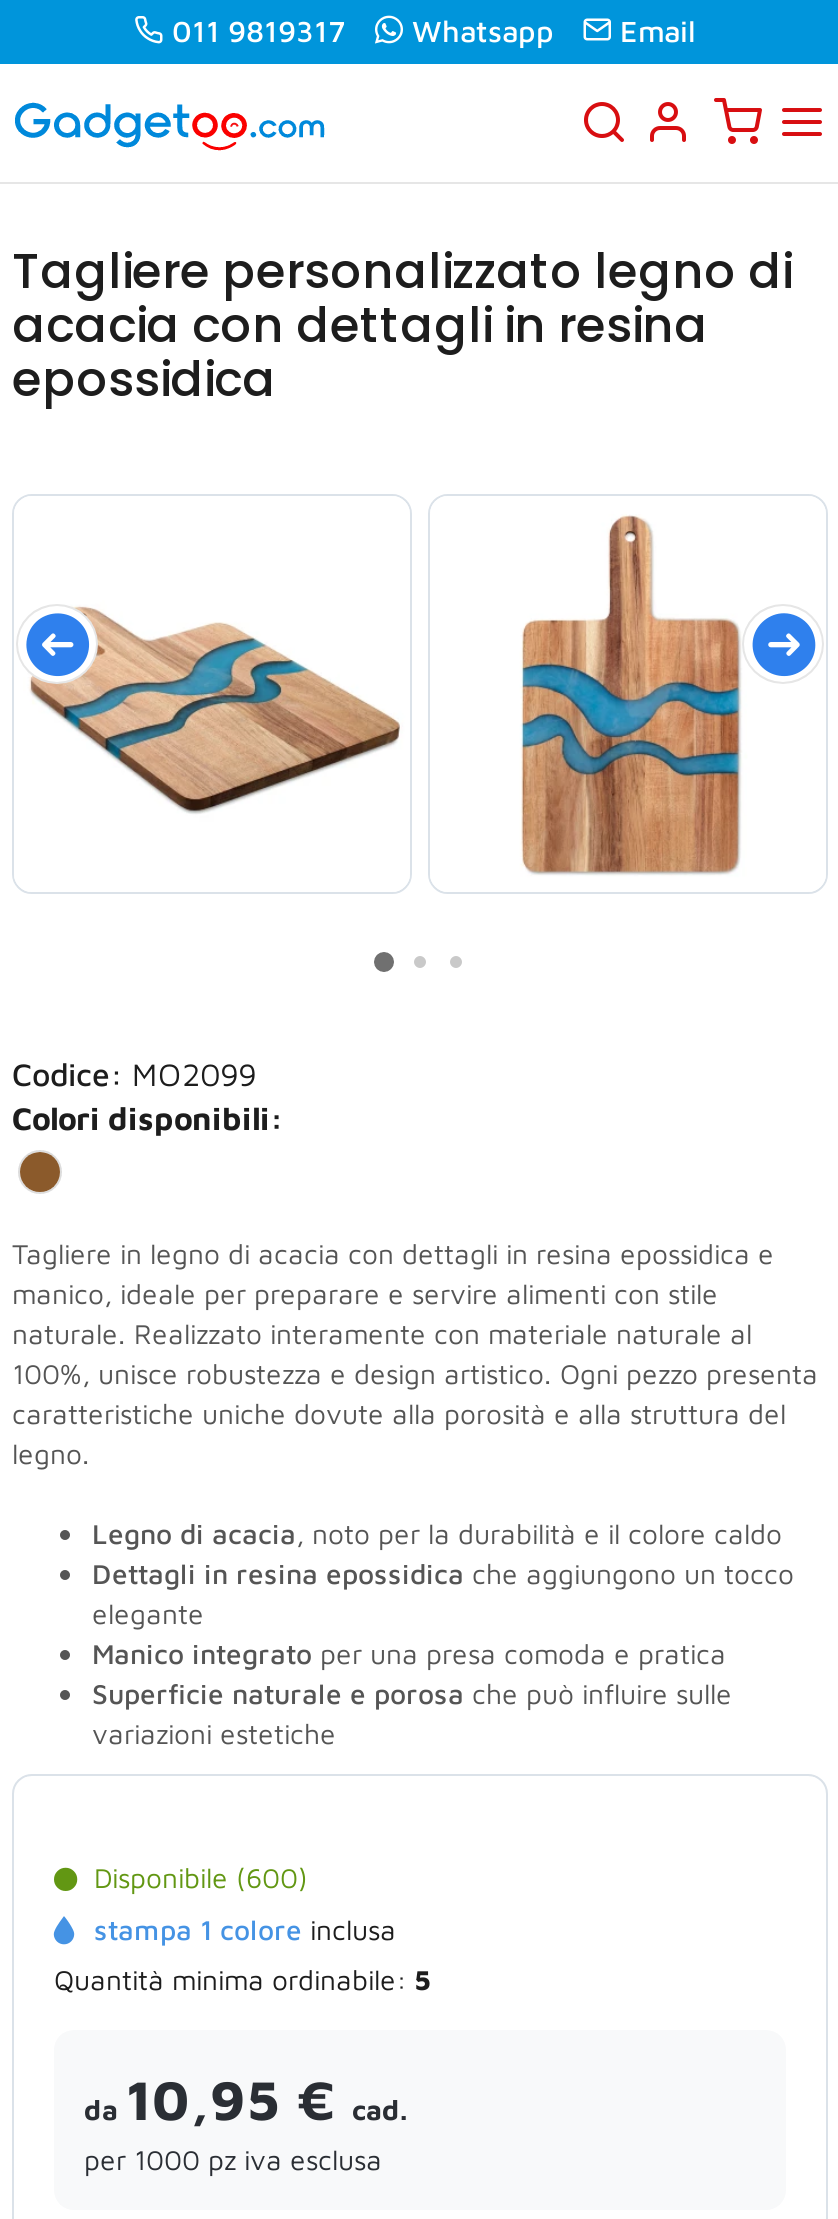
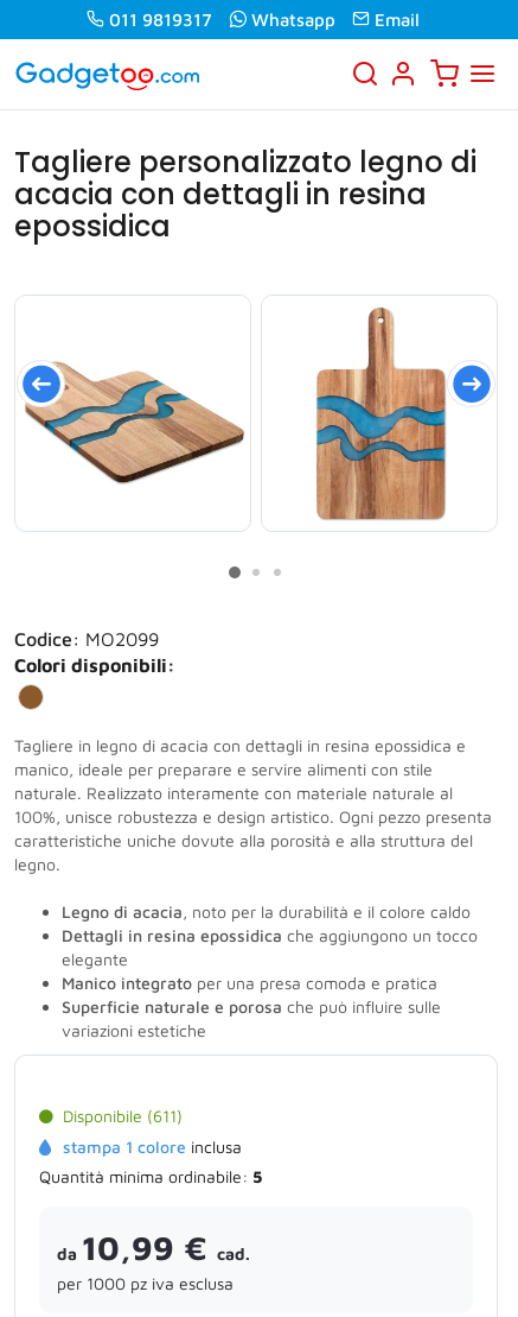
[94,1861,308,1895] Disponibile (600) -> [63,1106,183,1126] Disponibile (611)
[84,2067,408,2133] da 10,95 €cad. -> [57,1229,250,1268] da 10,99 €cad.

